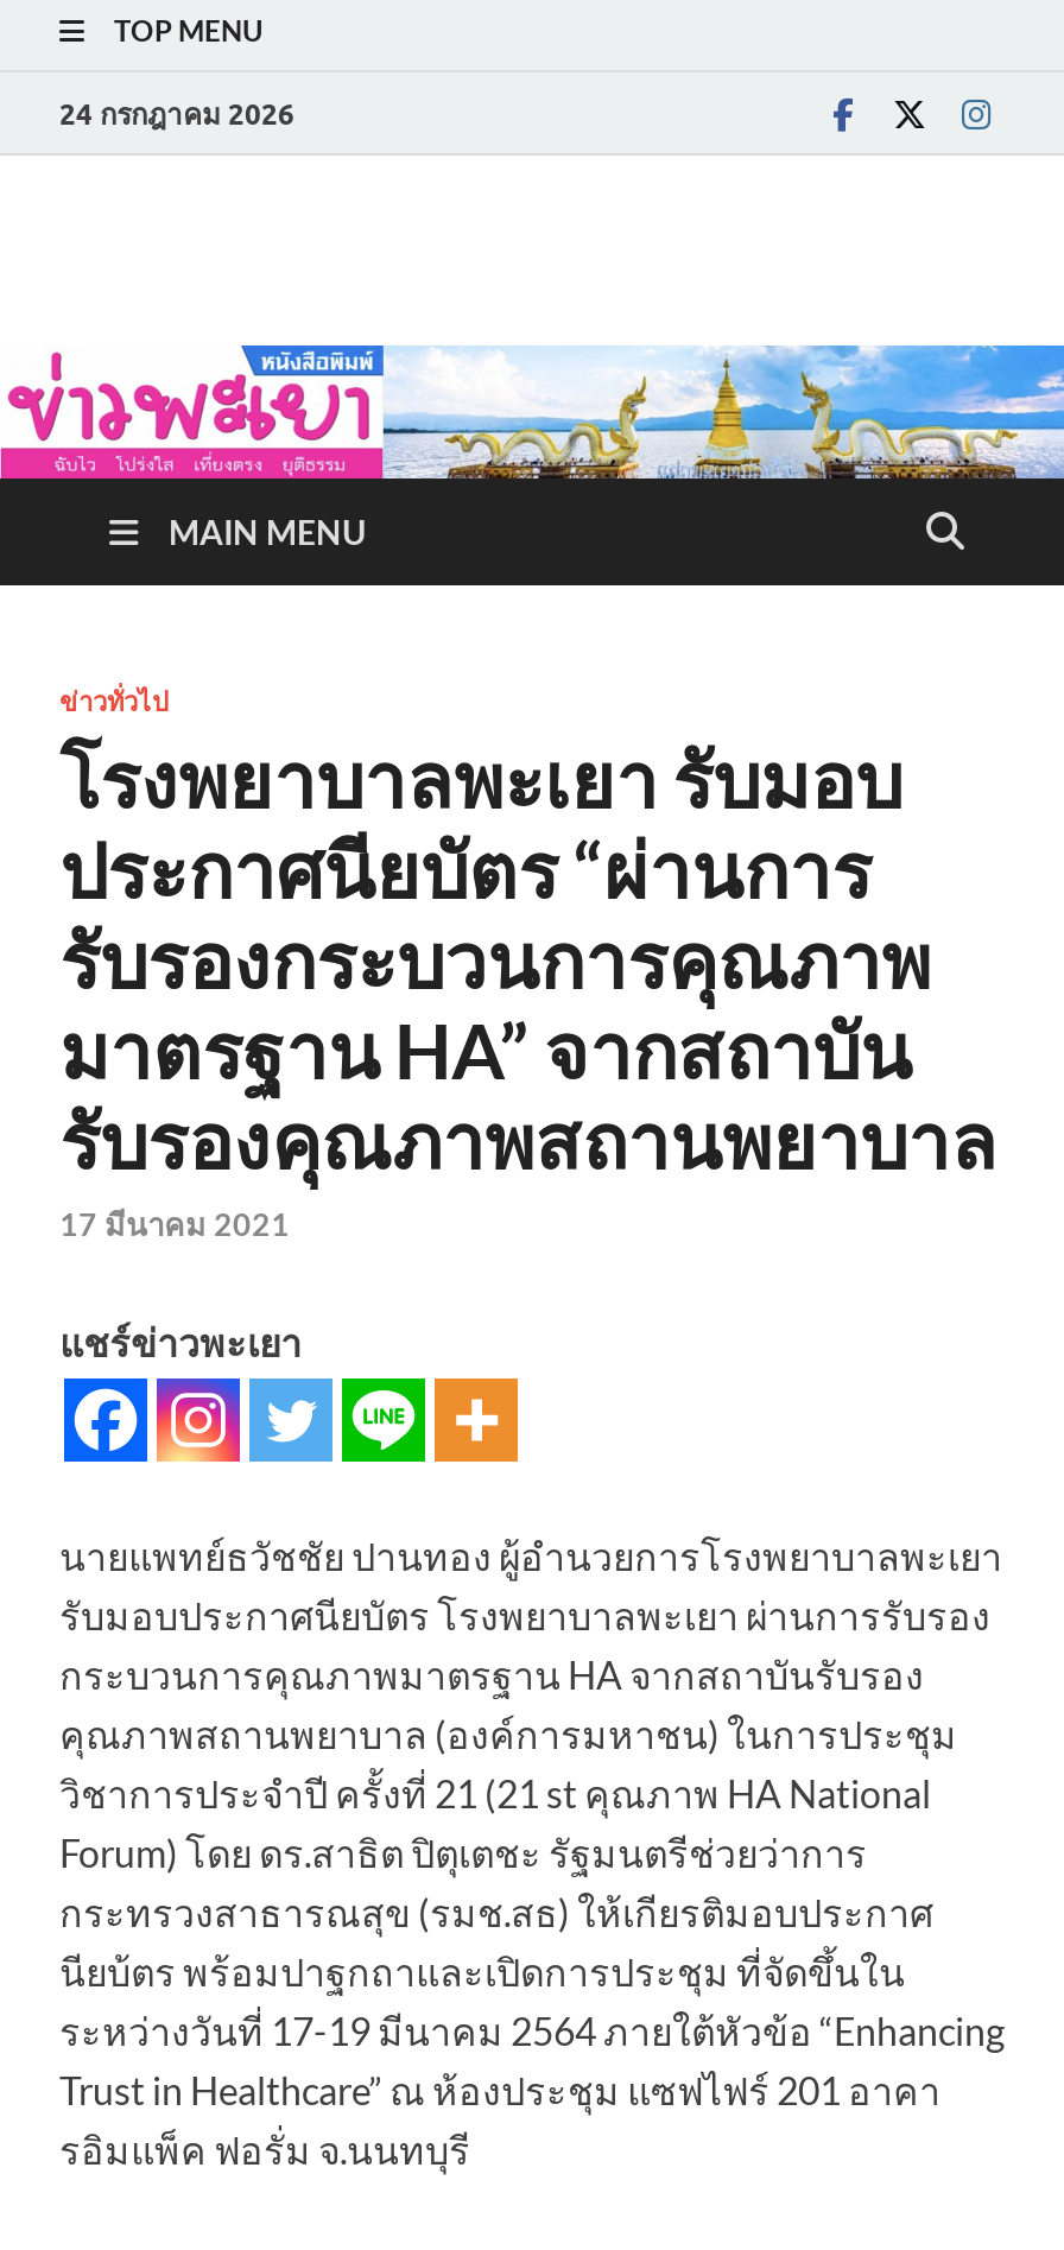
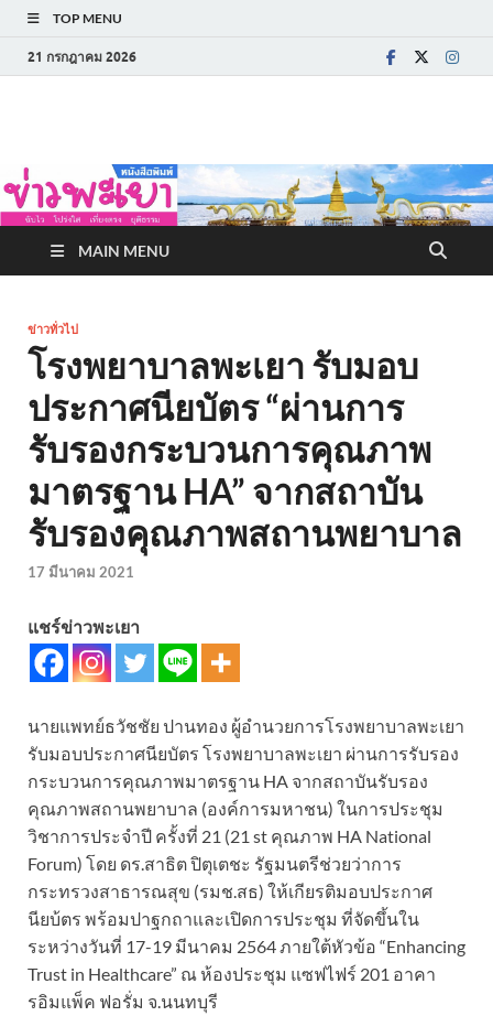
[59,95,294,131] 24 กรกฎาคม 2026 -> [28,48,136,64] 21 กรกฎาคม 2026

